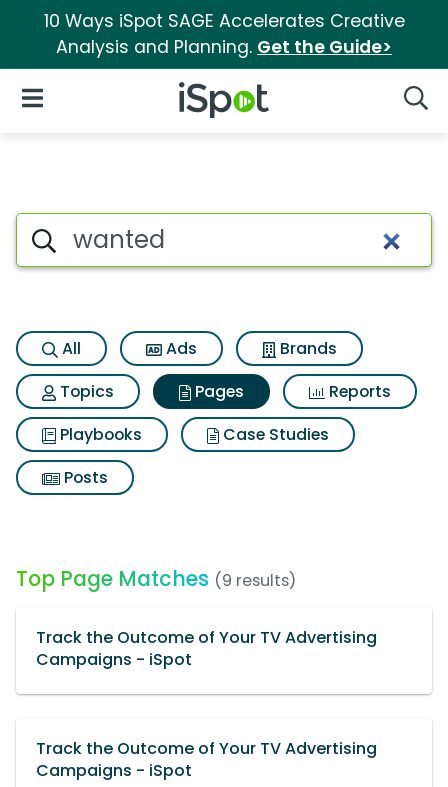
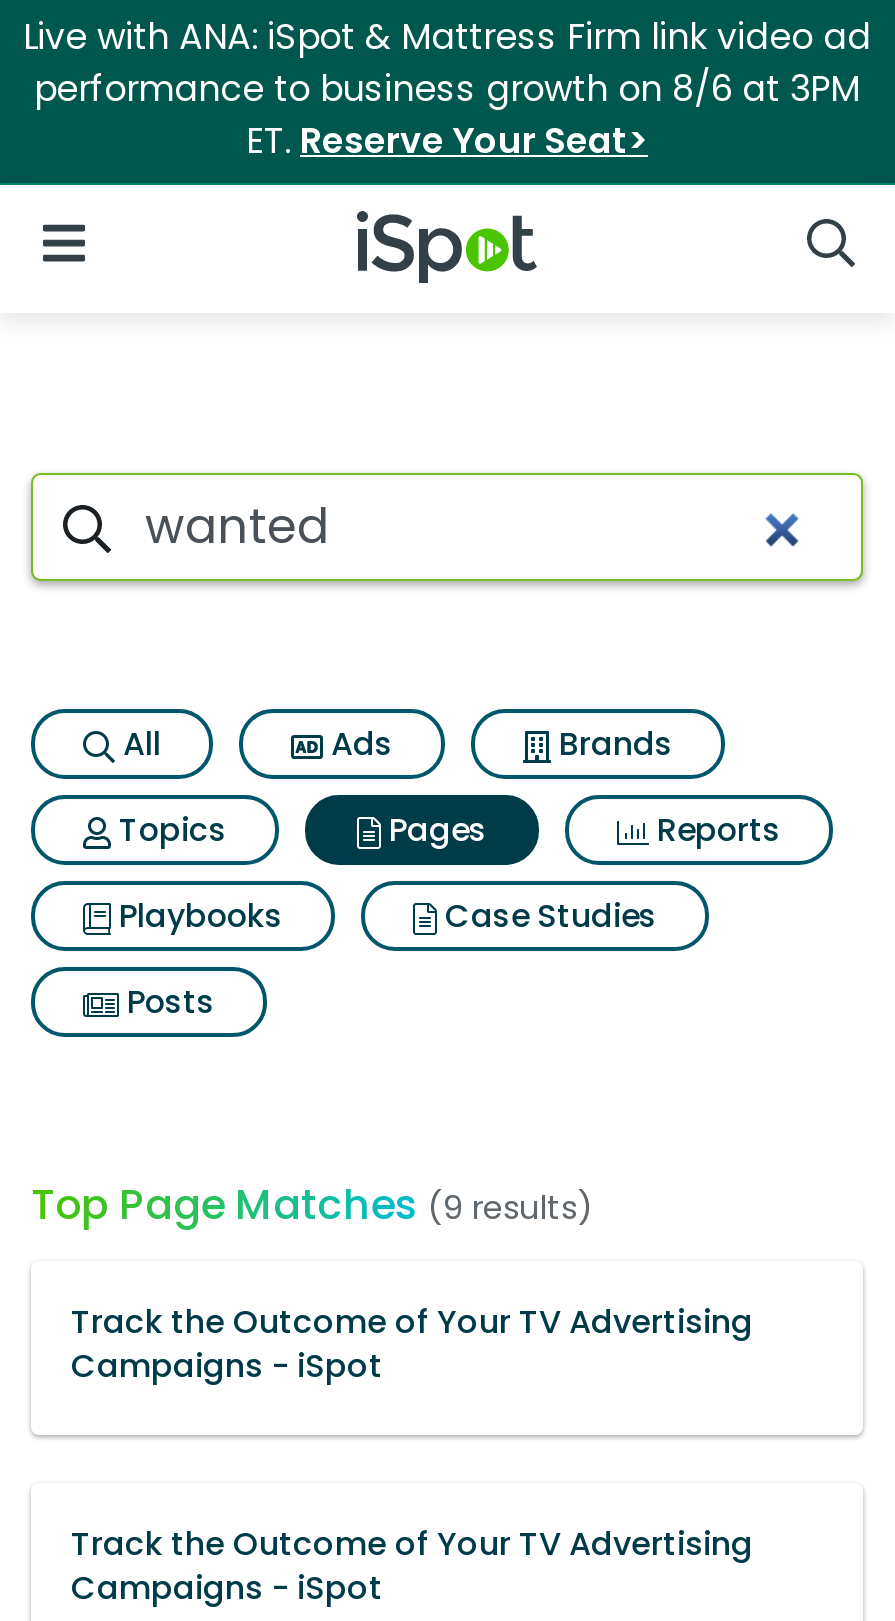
[43,9,404,59] 10 Ways iSpot SAGE Accelerates Creative | Analysis and Planning. Get the Guide> -> [23,13,871,165] Live with ANA: iSpot & Mattress Firm link video ad | performance to business growth on 8/6 at 3PM | ET. Reserve Your Seat>

